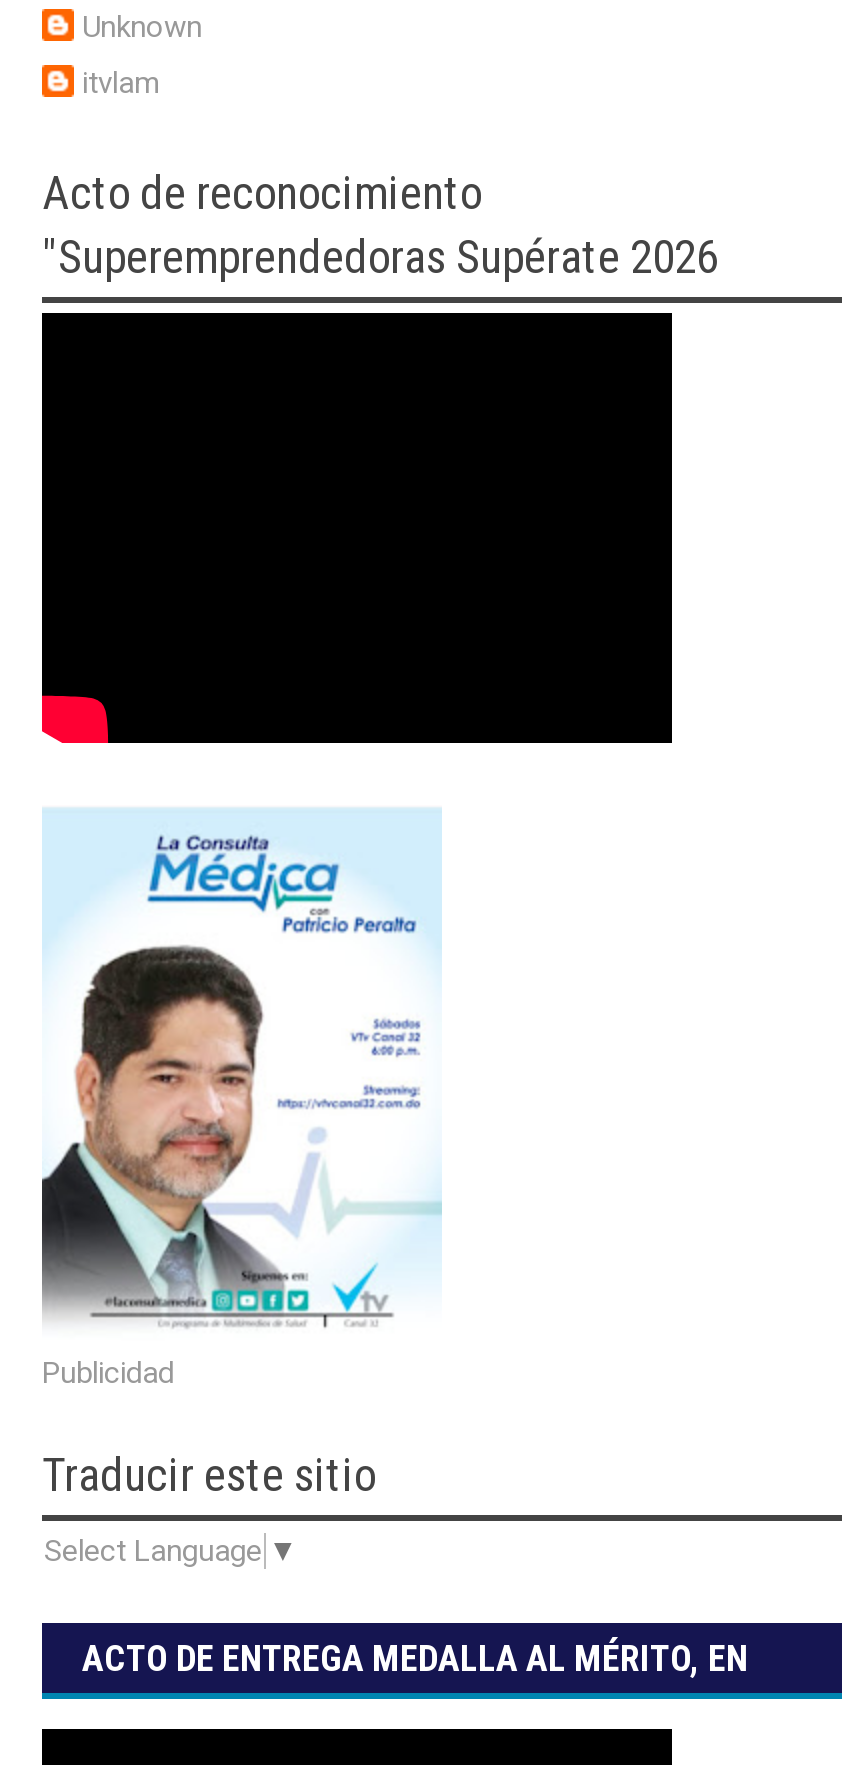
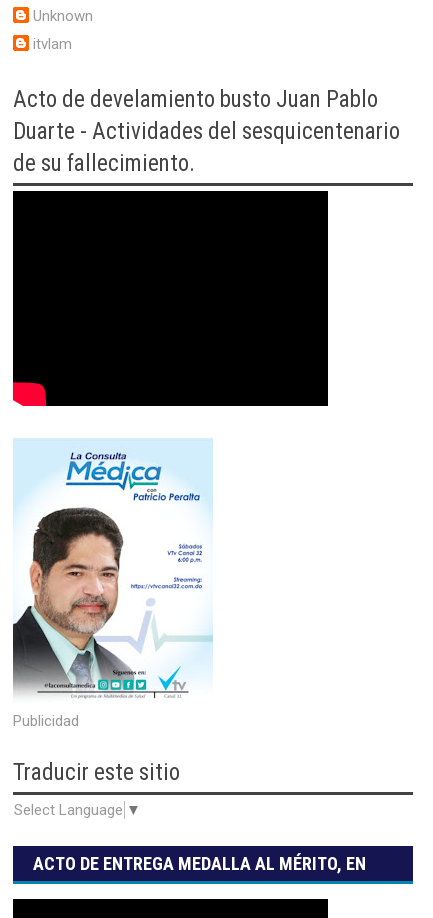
[42,166,718,284] Acto de reconocimiento | "Superemprendedoras Supérate 2026 -> [13,85,400,176] Acto de develamiento busto Juan Pablo | Duarte - Actividades del sesquicentenario | de su fallecimiento.

